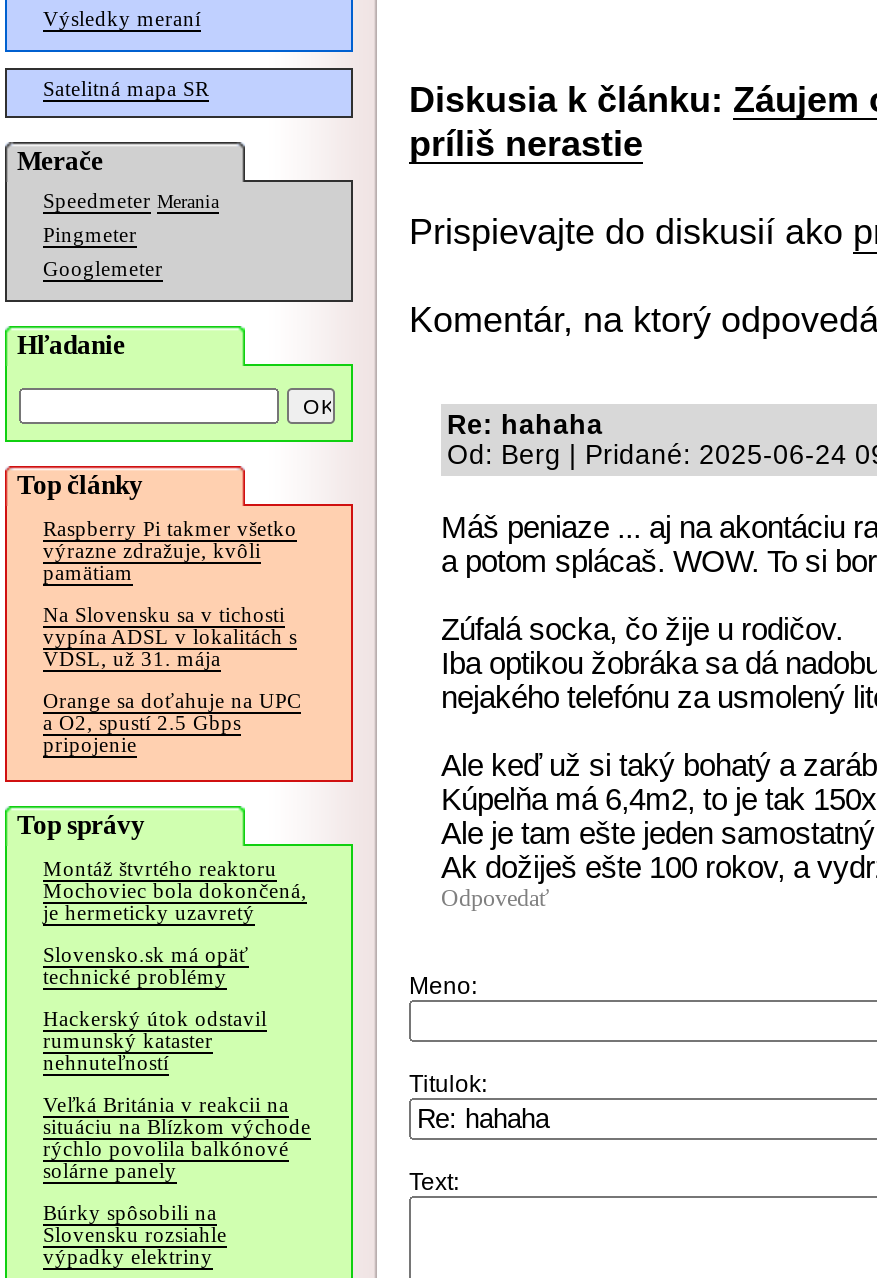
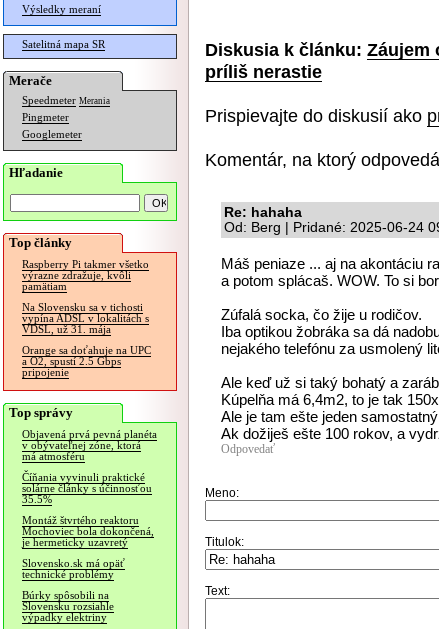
moved [43,858,307,988] -> [22,515,154,580]: Montáž štvrtého reaktoru | Mochoviec bola dokončená, | je hermeticky uzavretý | Slovensko.sk má opäť | technické problémy
none -> [22,429,157,505] Objavená prvá pevná planéta | v obývateľnej zóne, ktorá | má atmosféru | Číňania vyvinuli praktické | solárne články s účinnosťou | 35.5%
[43,1008,311,1182] Hackerský útok odstavil | rumunský kataster | nehnuteľností | Veľká Británia v reakcii na | situáciu na Blízkom východe | rýchlo povolila balkónové | solárne panely -> none

